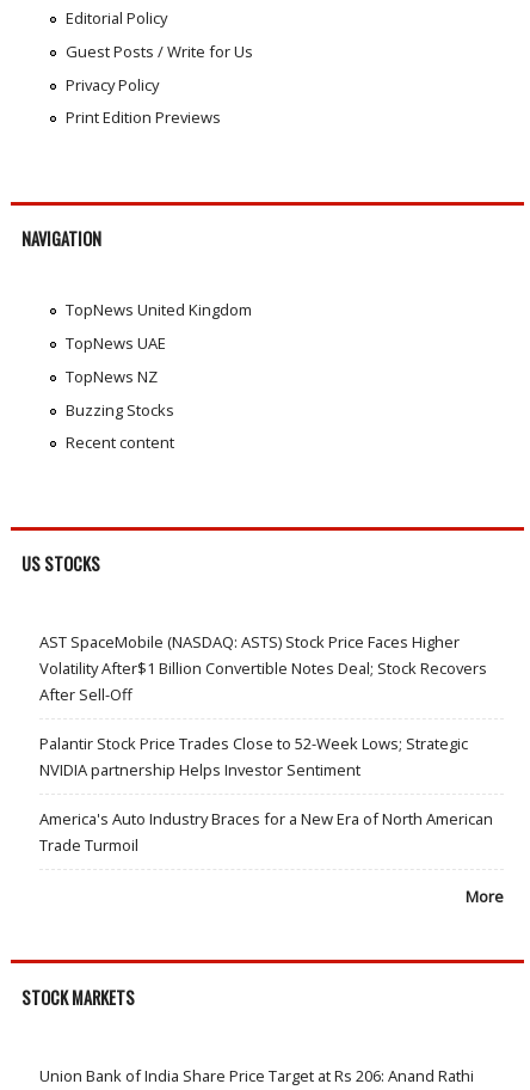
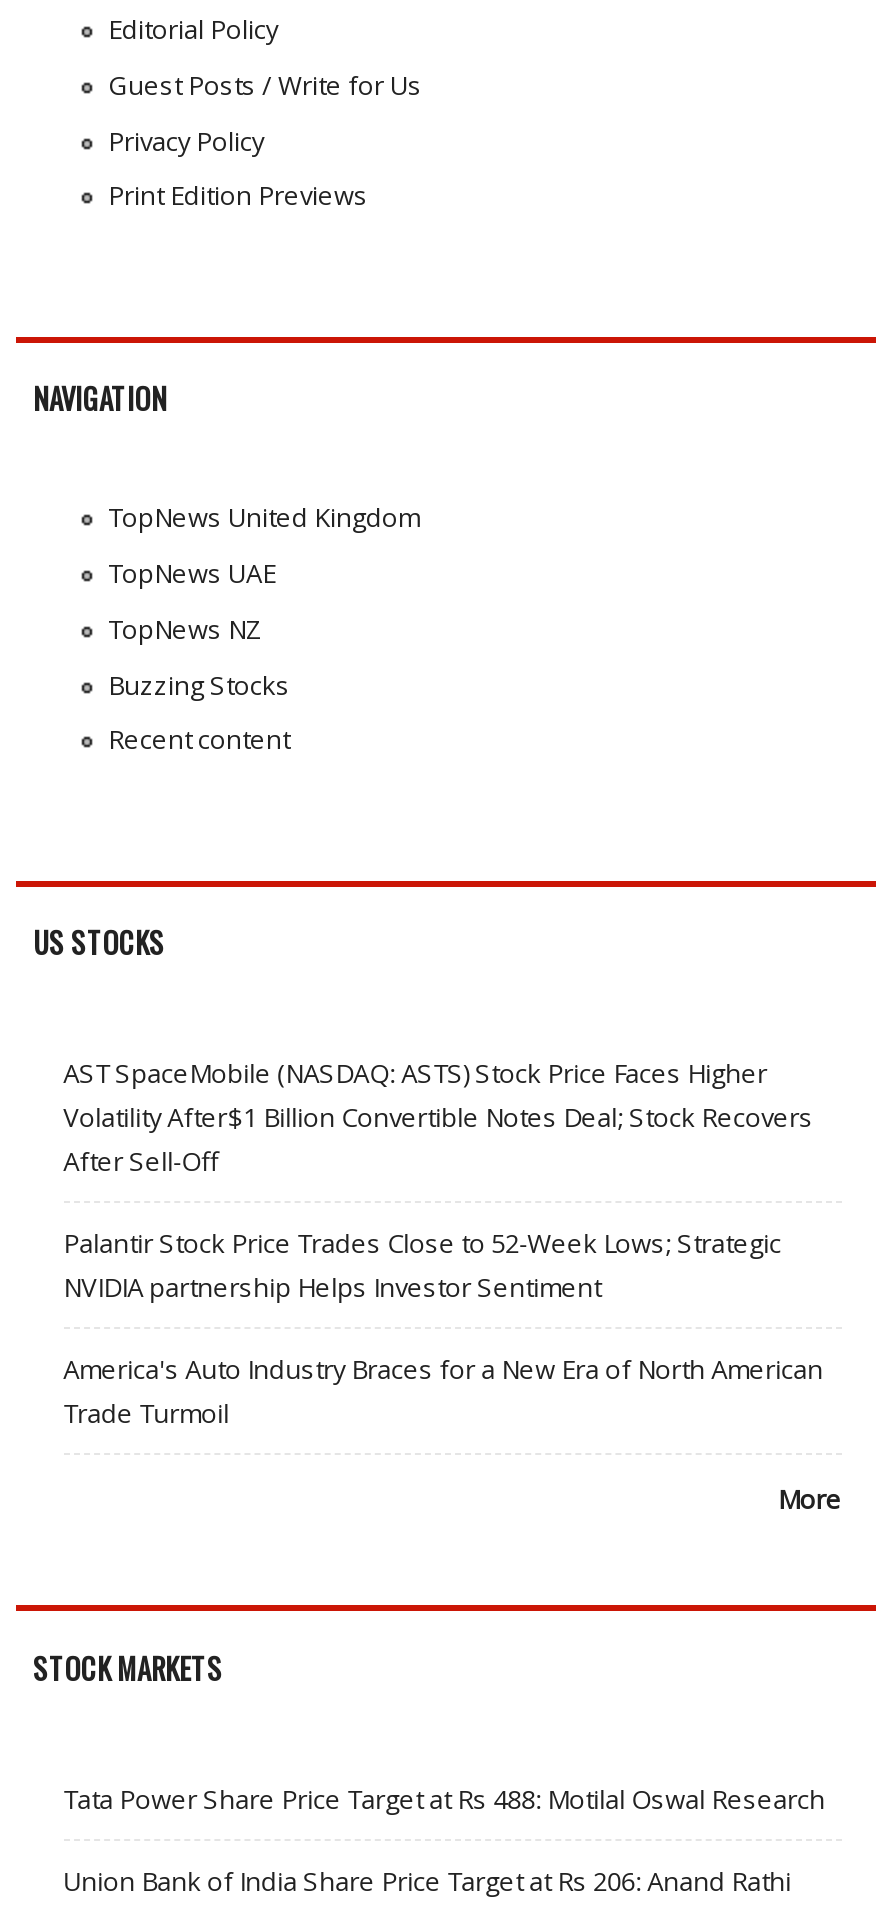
none -> [63,1781,825,1817] Tata Power Share Price Target at Rs 488: Motilal Oswal Research

